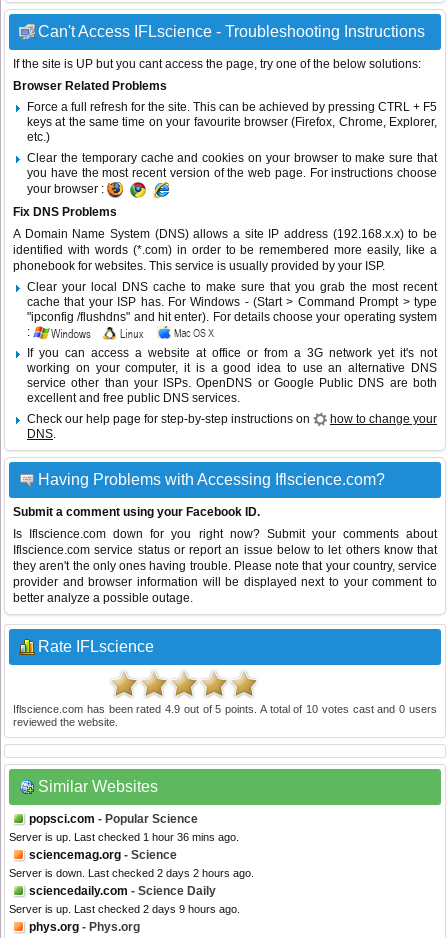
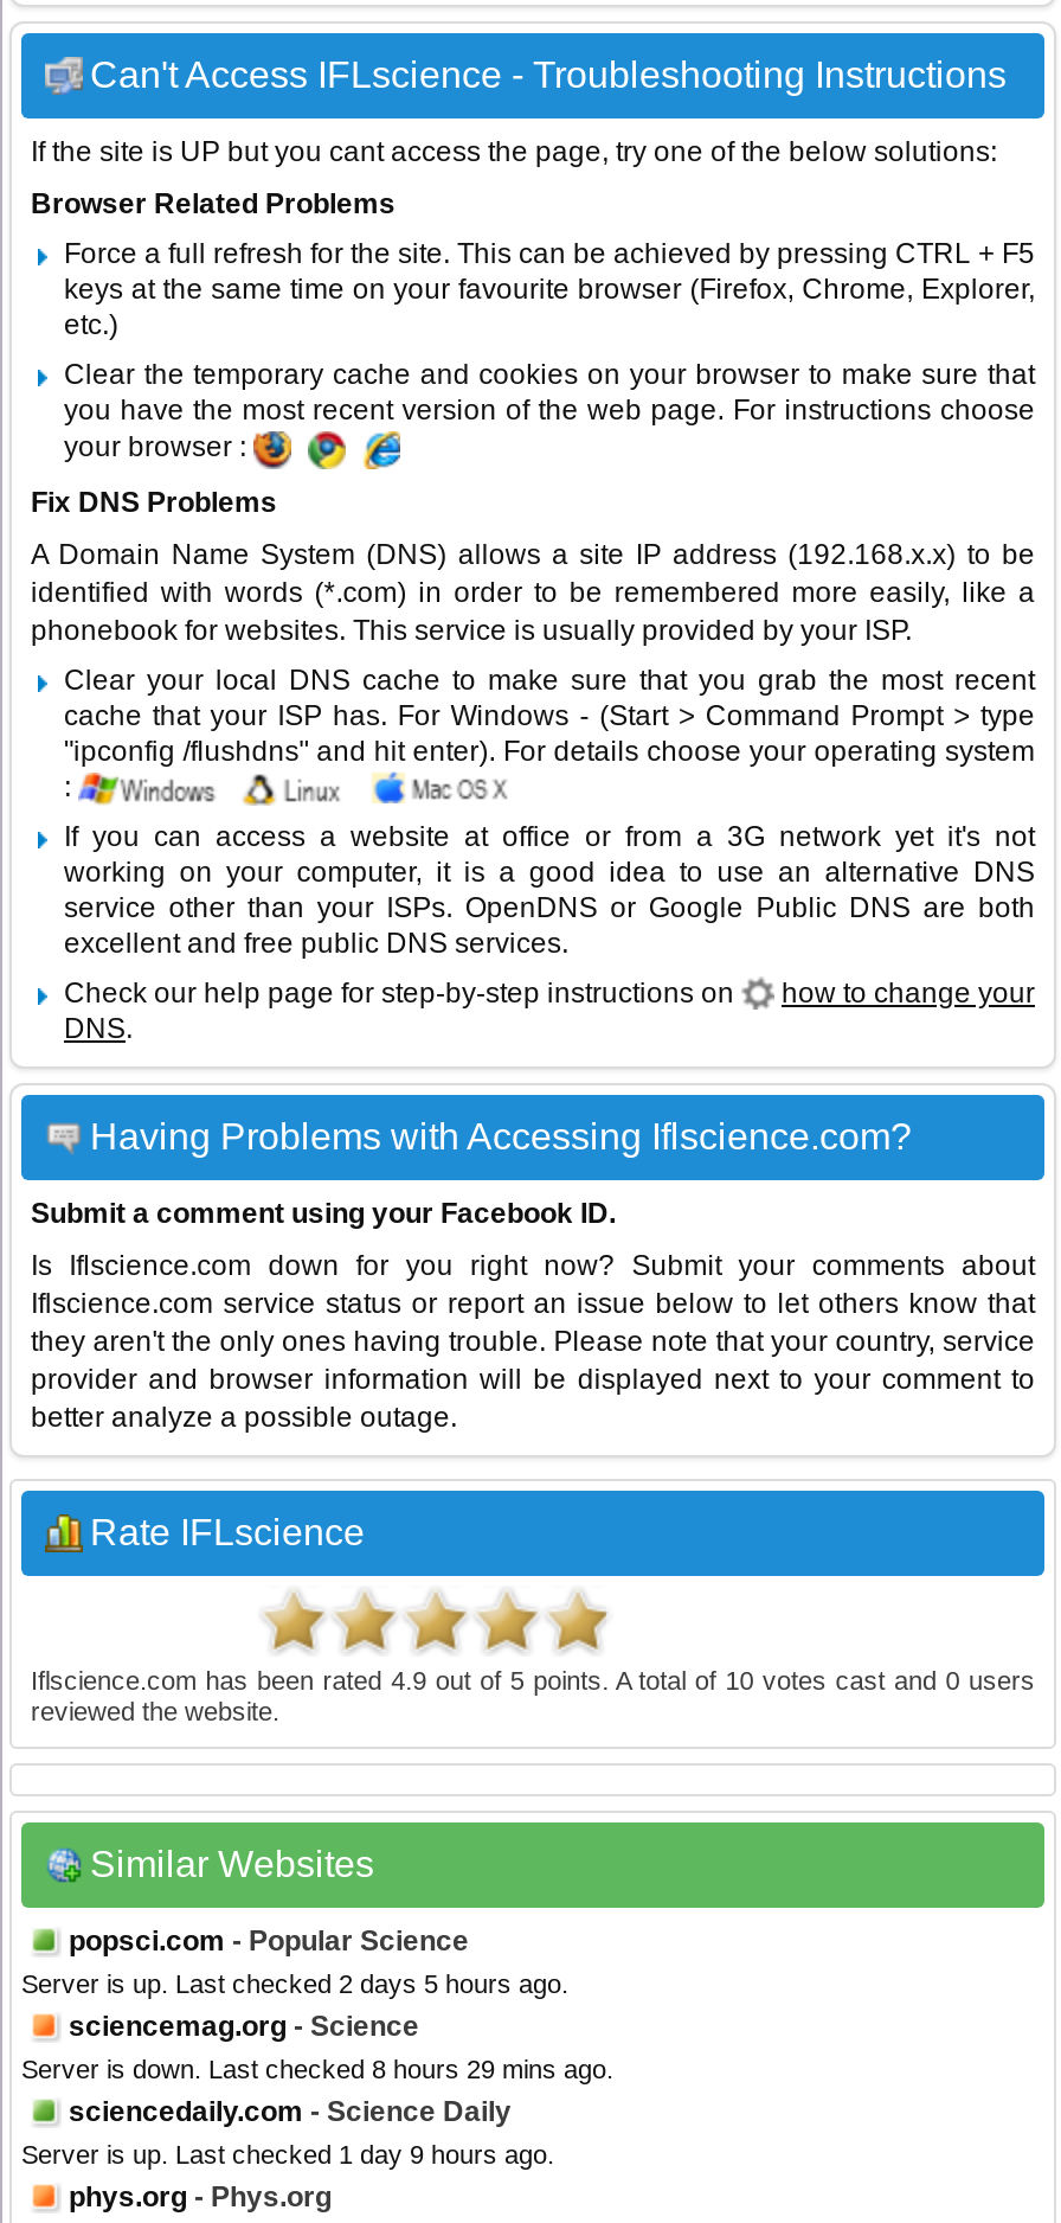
[9,831,239,843] Server is up. Last checked 1 hour 36 mins ago. -> [21,1969,568,1998] Server is up. Last checked 2 days 5 hours ago.
[9,867,254,879] Server is down. Last checked 2 days 2 hours ago. -> [21,2055,613,2083] Server is down. Last checked 8 hours 29 mins ago.
[9,903,240,915] Server is up. Last checked 2 days 9 hours ago. -> [21,2140,554,2168] Server is up. Last checked 1 day 9 hours ago.

